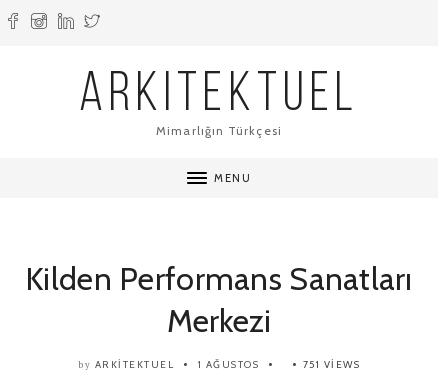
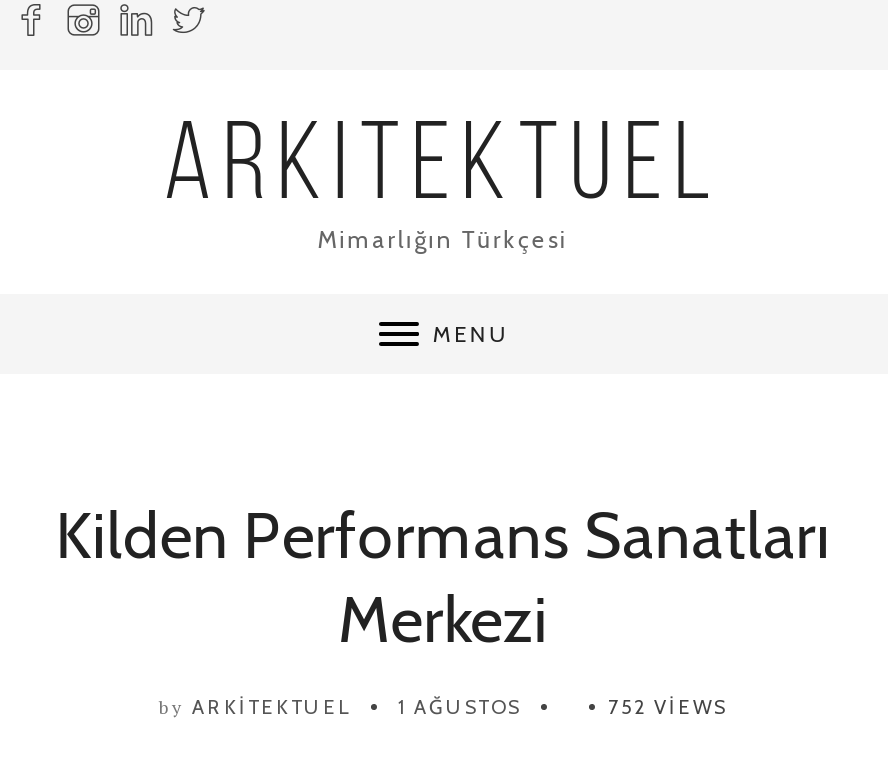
[302,358,360,371] 751 VIEWS -> [608,694,727,720] 752 VIEWS

